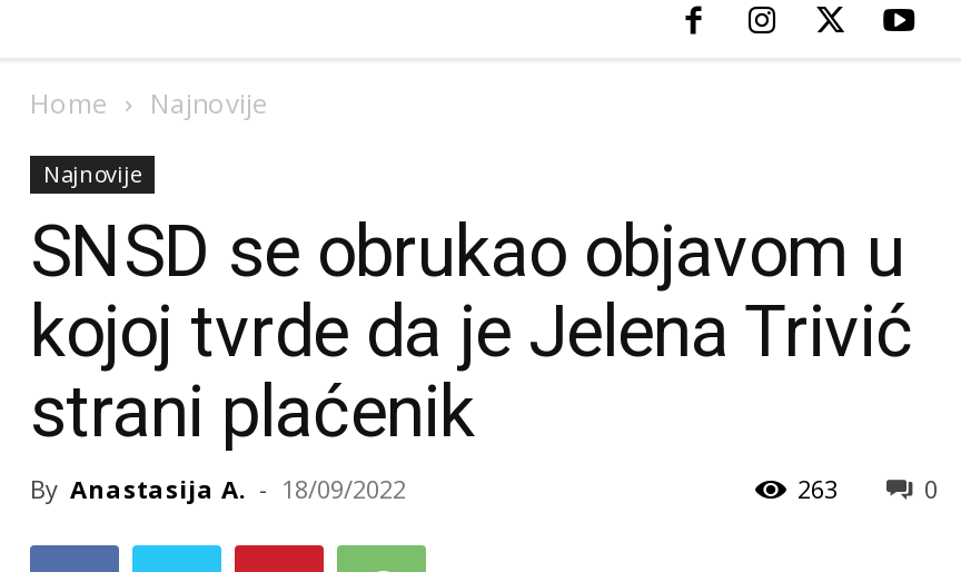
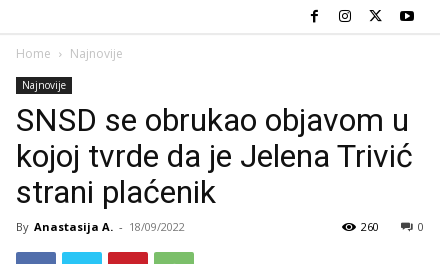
[797,471,838,505] 263 -> [361,219,379,234] 260

